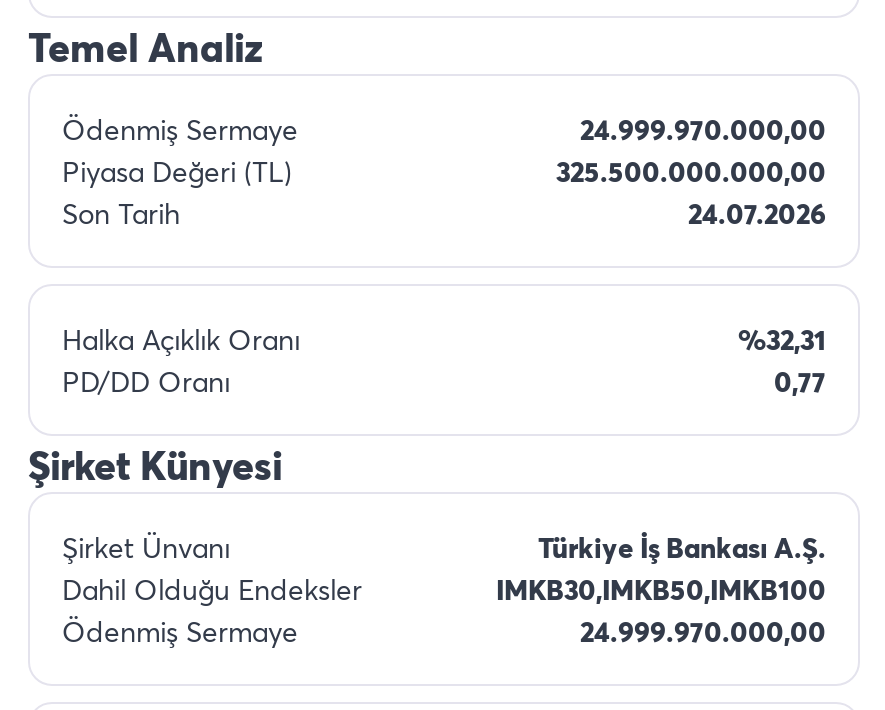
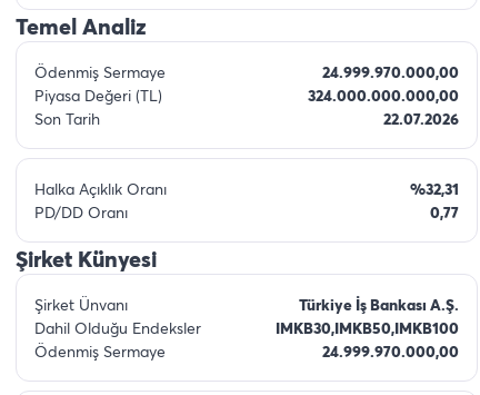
[556,152,826,190] 325.500.000.000,00 -> [308,85,459,106] 324.000.000.000,00
[688,194,826,232] 24.07.2026 -> [383,108,459,129] 22.07.2026

